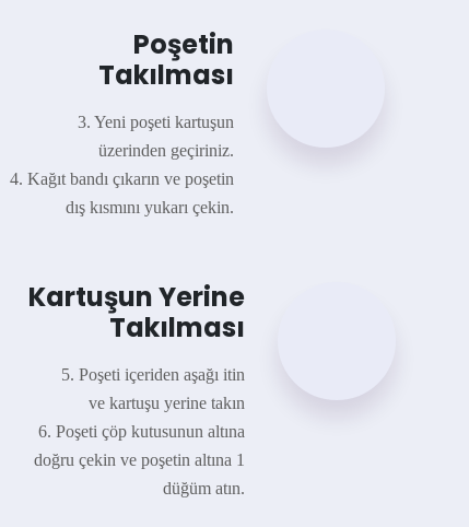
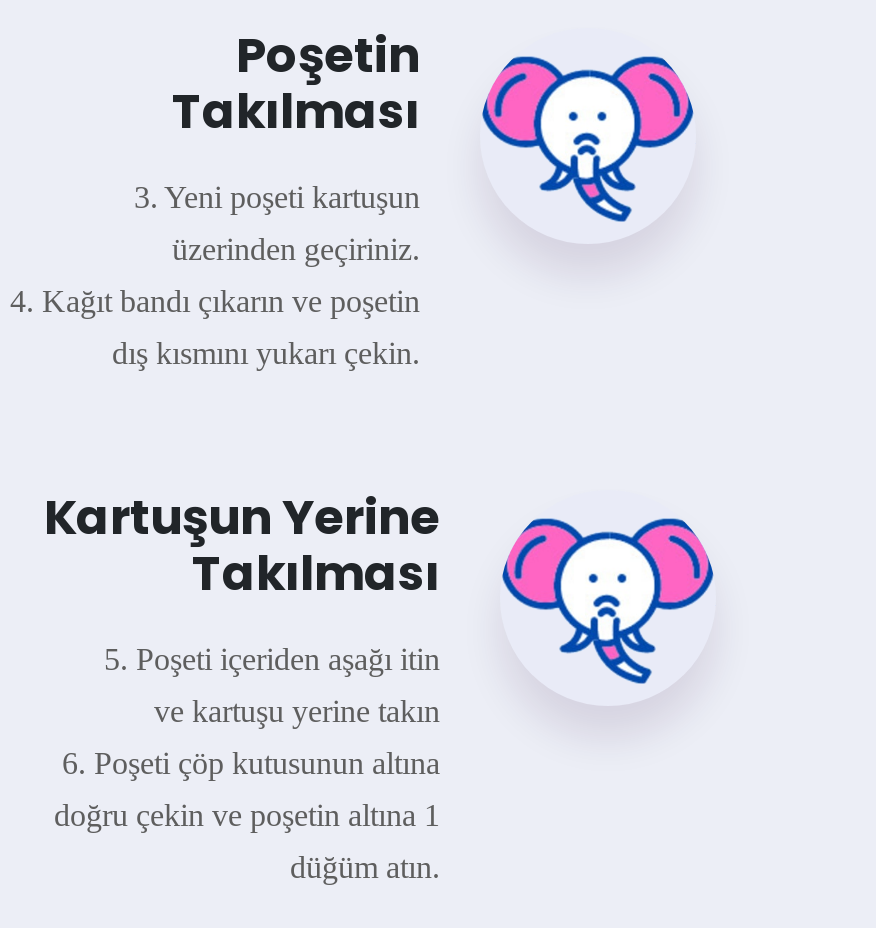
none -> [480,54,696,224] [image]
none -> [500,516,716,686] [image]

